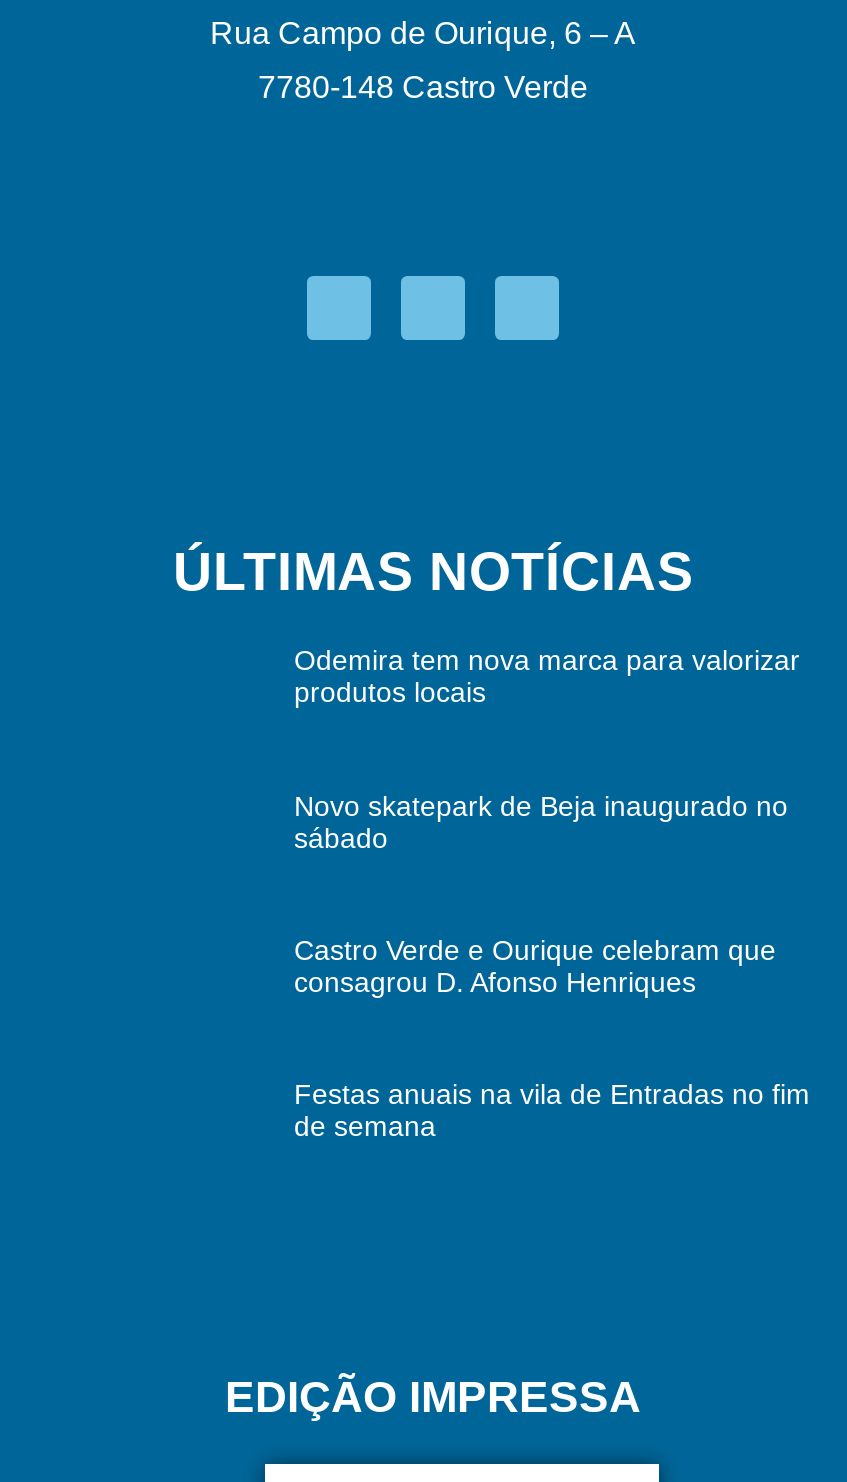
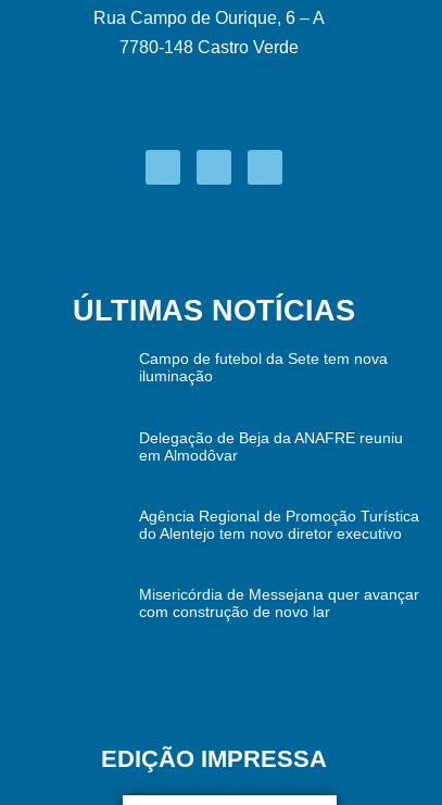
[294,644,800,708] Odemira tem nova marca para valorizar | produtos locais -> [138,350,387,385] Campo de futebol da Sete tem nova | iluminação
[294,789,788,853] Novo skatepark de Beja inaugurado no | sábado -> [138,429,402,463] Delegação de Beja da ANAFRE reuniu | em Almodôvar
[294,934,776,998] Castro Verde e Ourique celebram que | consagrou D. Afonso Henriques -> [138,507,419,542] Agência Regional de Promoção Turística | do Alentejo tem novo diretor executivo
[294,1078,810,1142] Festas anuais na vila de Entradas no fim | de semana -> [138,586,419,620] Misericórdia de Messejana quer avançar | com construção de novo lar

